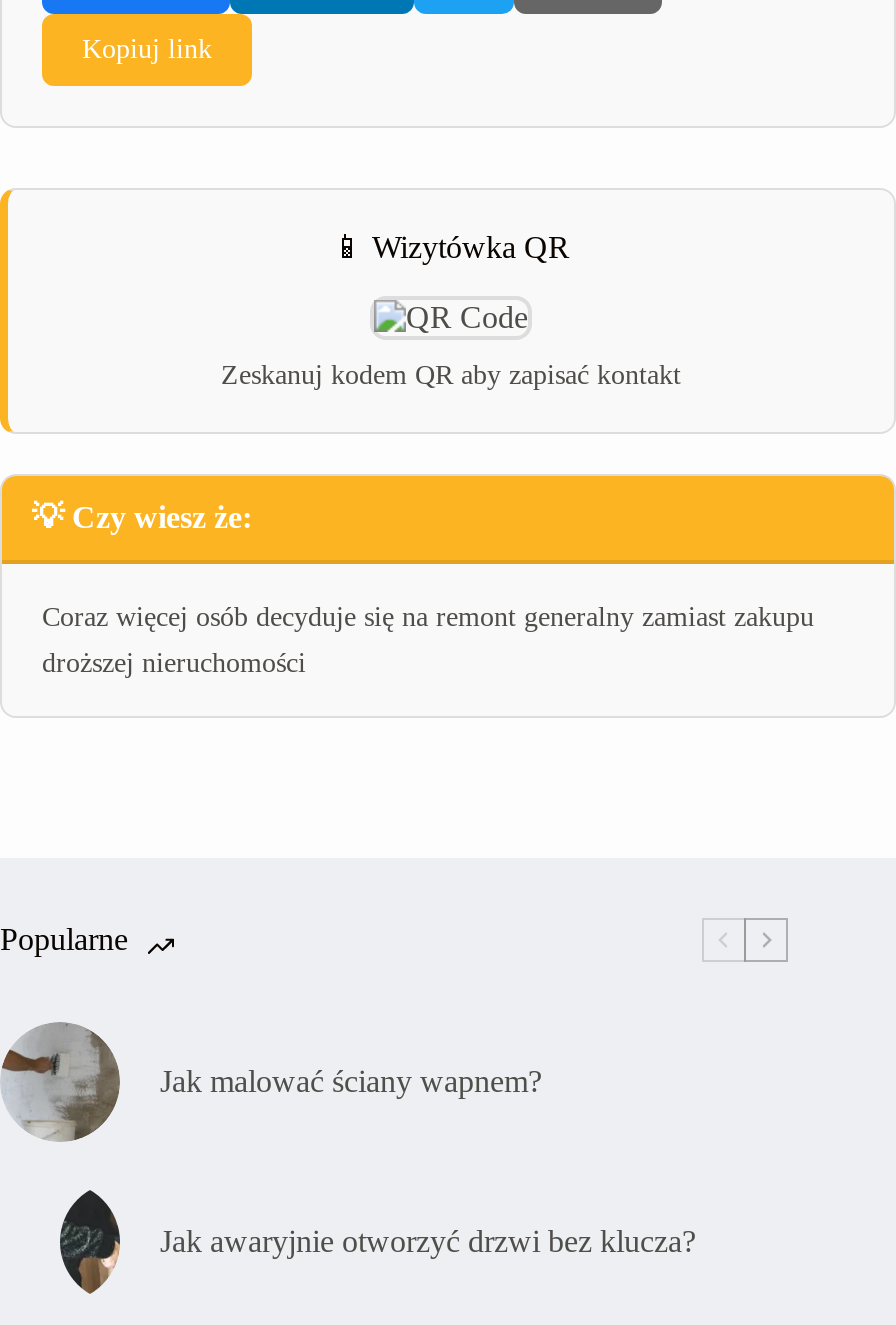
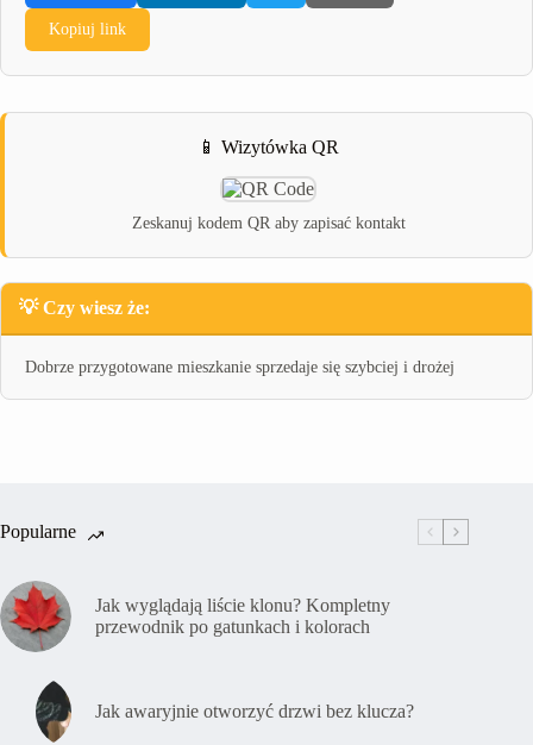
[42,602,814,678] Coraz więcej osób decyduje się na remont generalny zamiast zakupu | droższej nieruchomości -> [25,358,454,376] Dobrze przygotowane mieszkanie sprzedaje się szybciej i drożej
[6,1032,542,1138] [image] | Jak malować ściany wapnem? -> [4,586,390,651] [image] | Jak wyglądają liście klonu? Kompletny | przewodnik po gatunkach i kolorach

